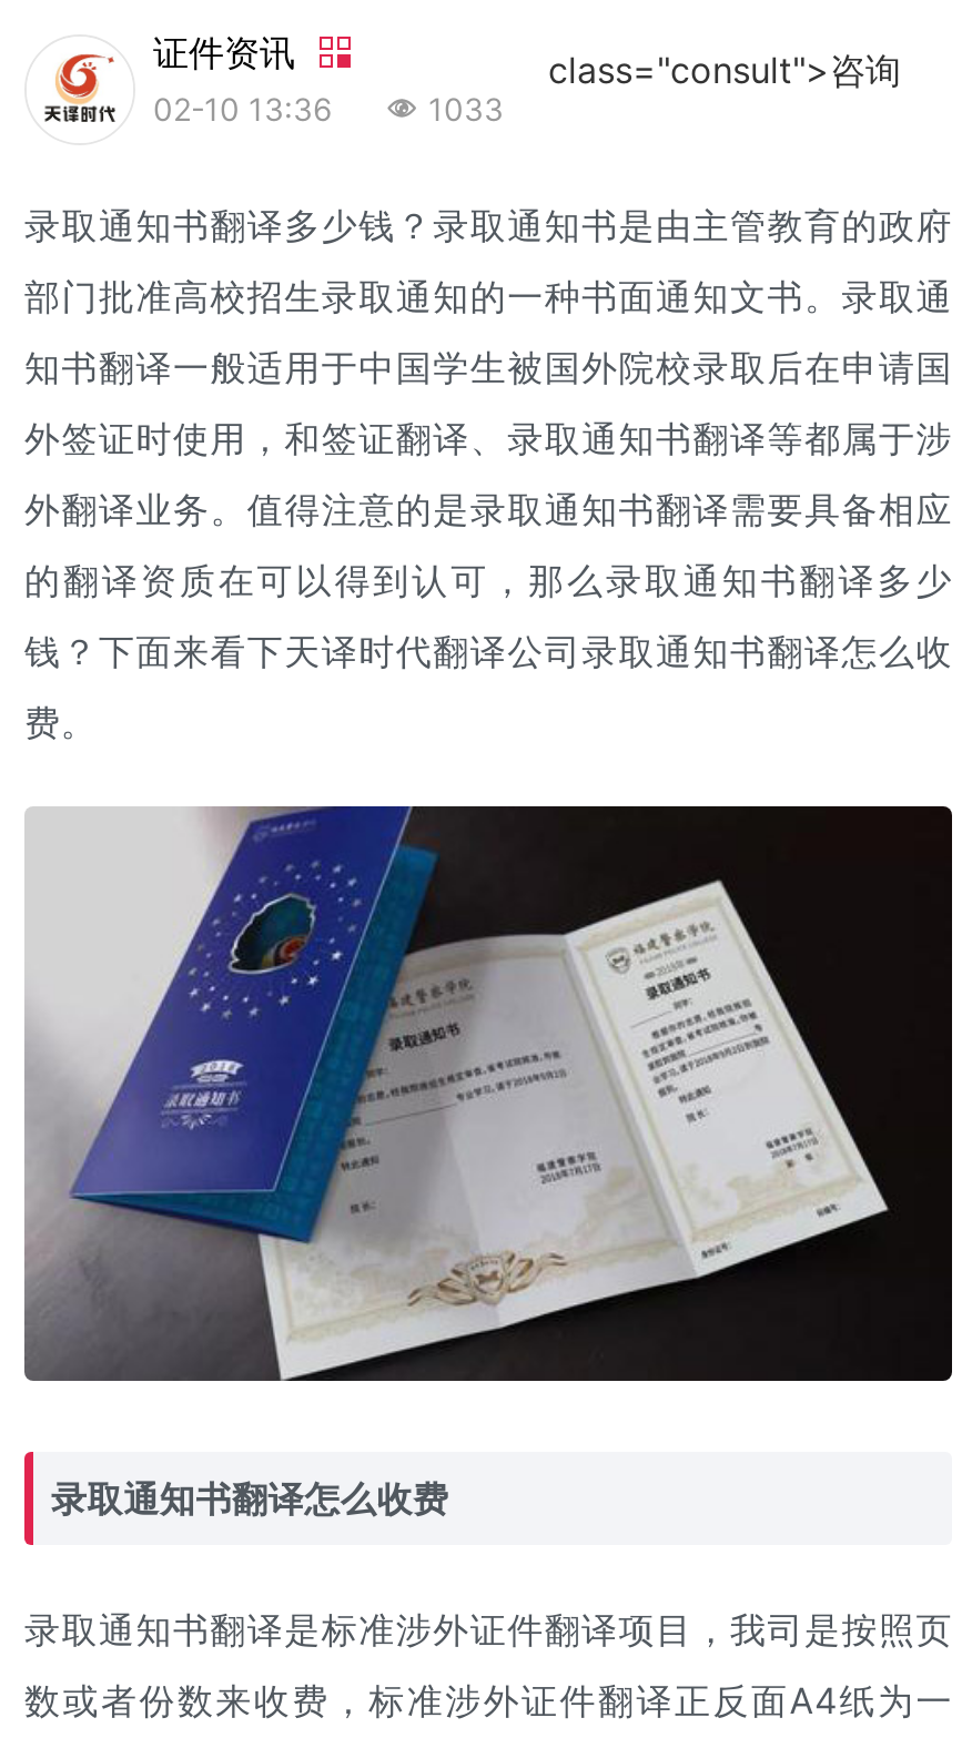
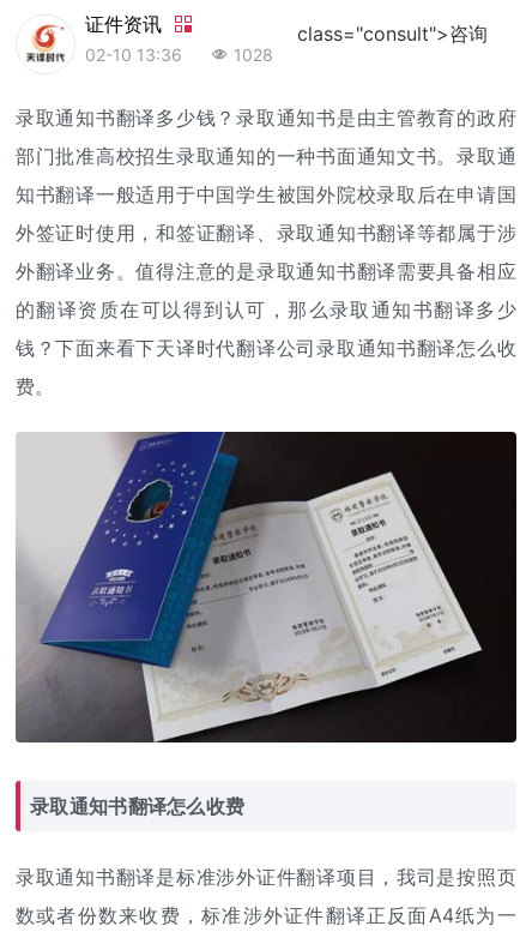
[428,90,504,128] 1033 -> [234,44,273,65] 1028

